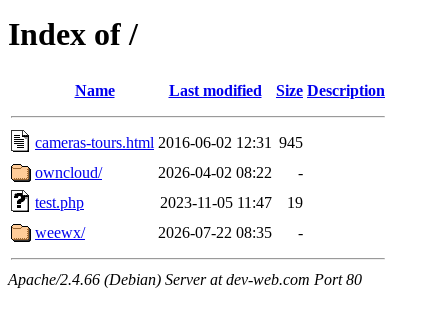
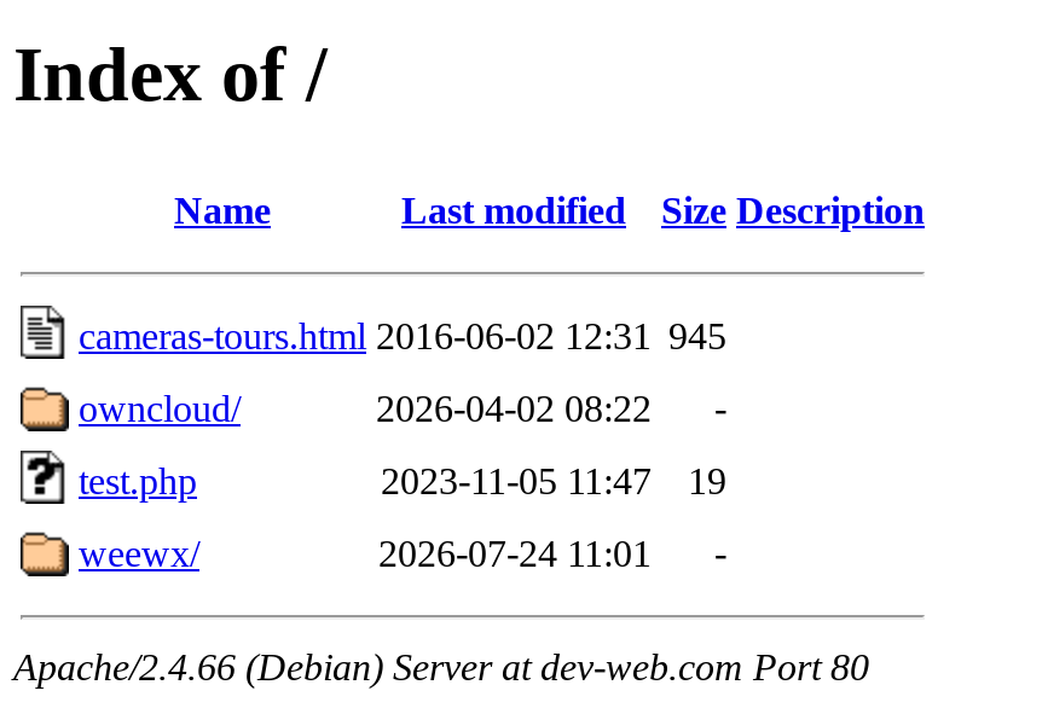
[158,224,272,241] 2026-07-22 08:35 -> [378,533,652,574] 2026-07-24 11:01

